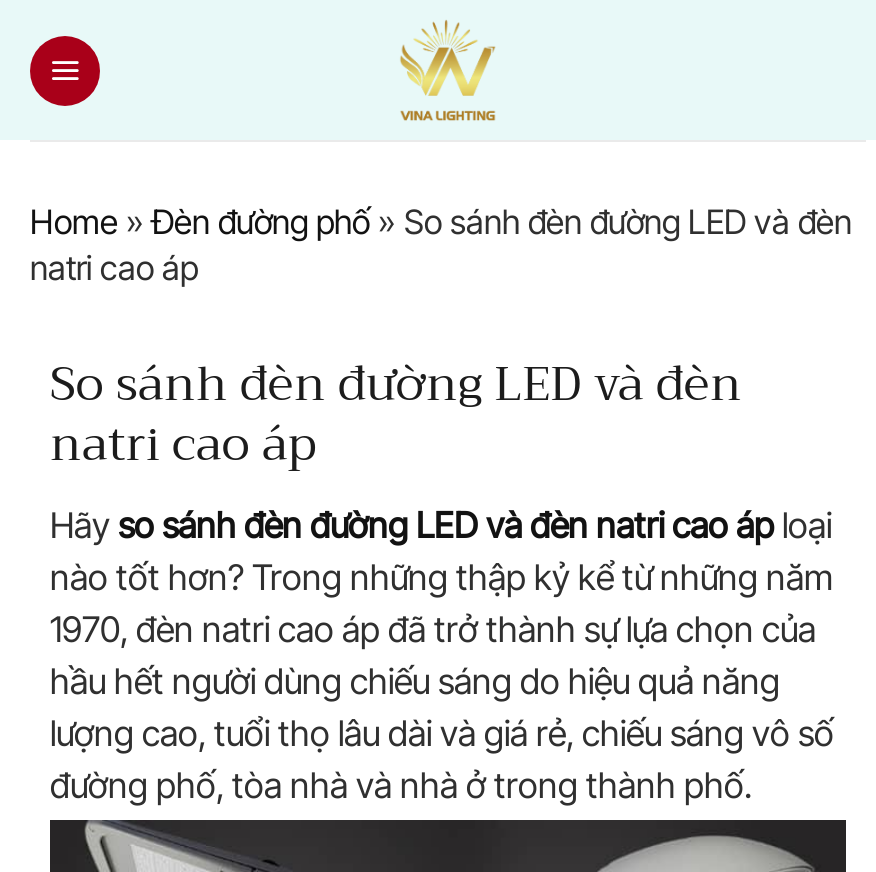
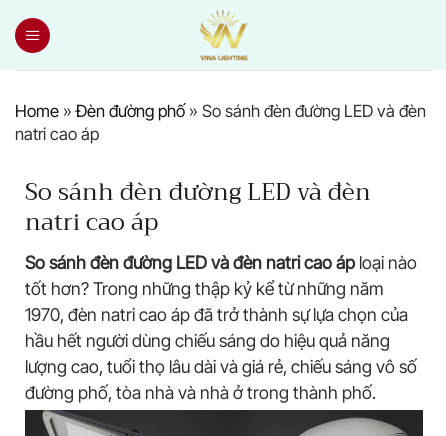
[50,503,834,597] Hãy so sánh đèn đường LED và đèn natri cao áp loại | nào tốt hơn? Trong những thập kỷ kể từ những năm -> [25,252,417,299] So sánh đèn đường LED và đèn natri cao áp loại nào | tốt hơn? Trong những thập kỷ kể từ những năm

